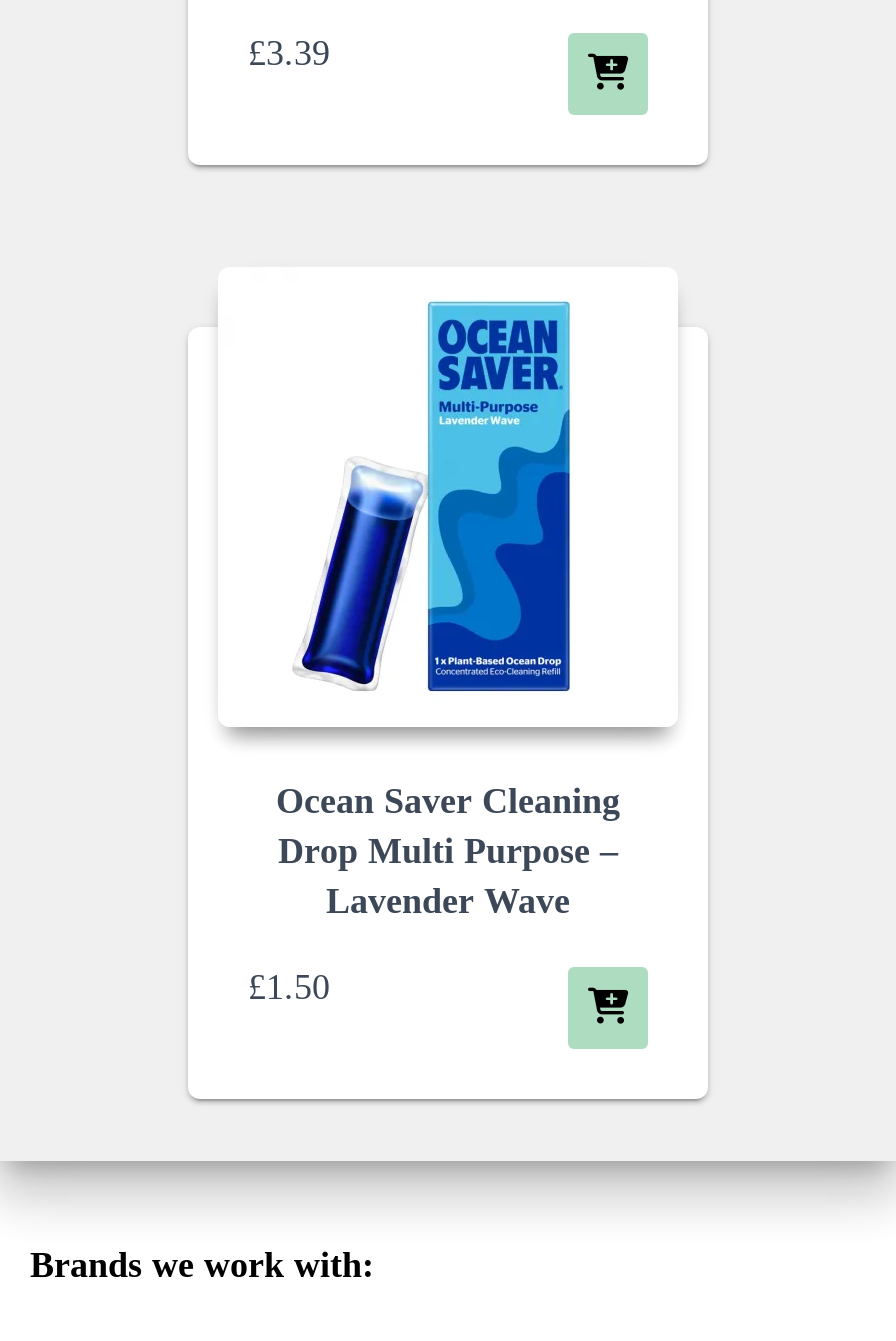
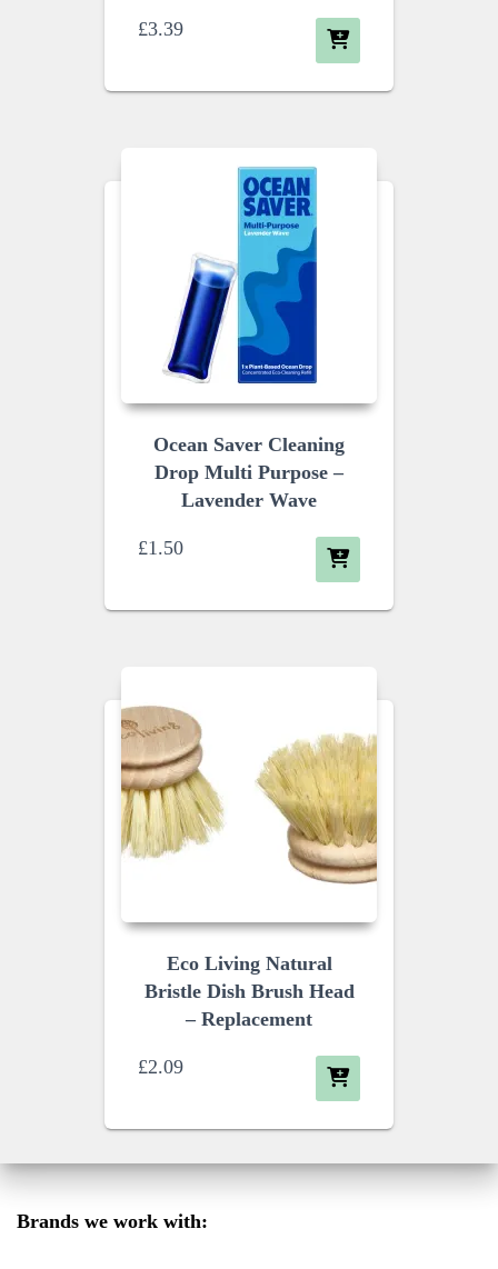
none -> [120,706,225,859] [image]
none -> [138,952,354,1078] Eco Living Natural | Bristle Dish Brush Head | – Replacement | £2.09
none -> [256,732,378,885] [image]

